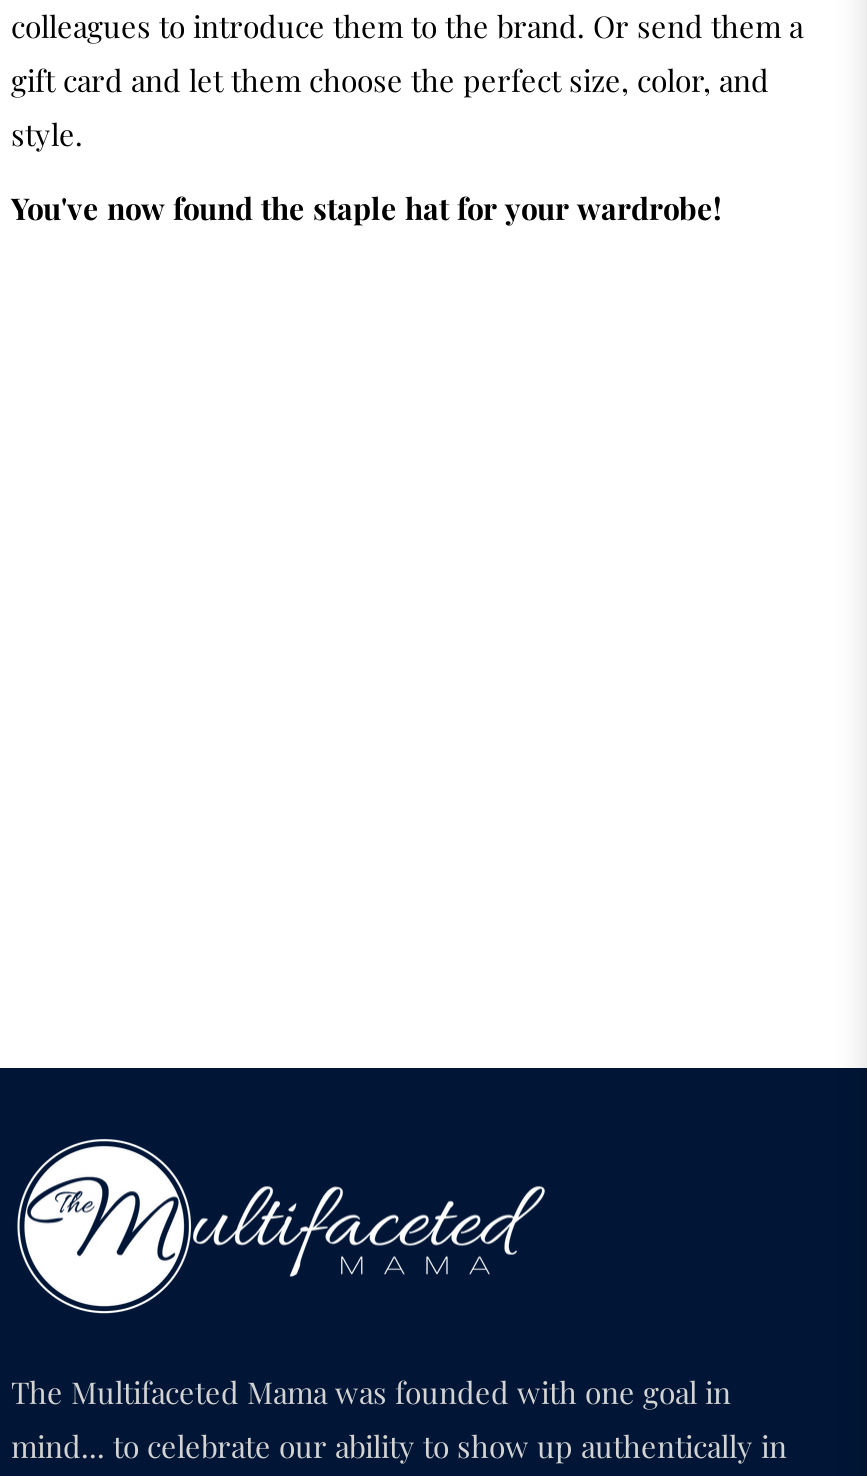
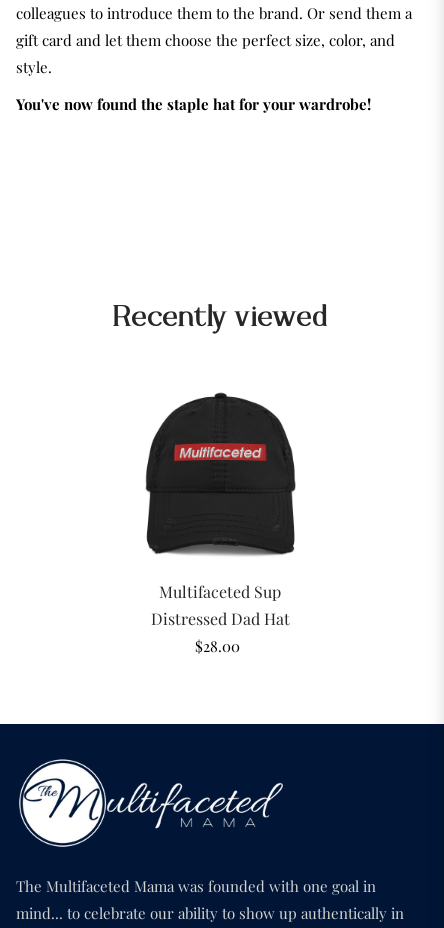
none -> [113,298,327,334] Recently viewed
none -> [145,392,296,656] [image] | Multifaceted Sup | Distressed Dad Hat | $28.00

